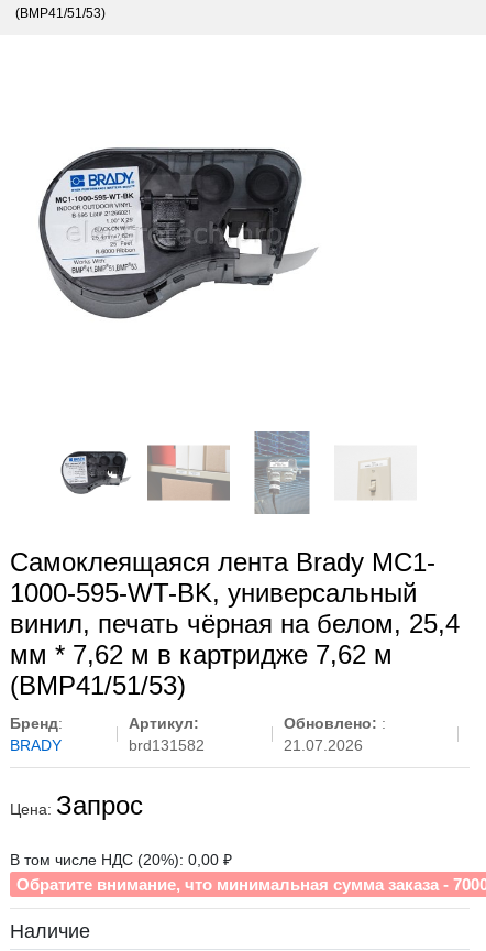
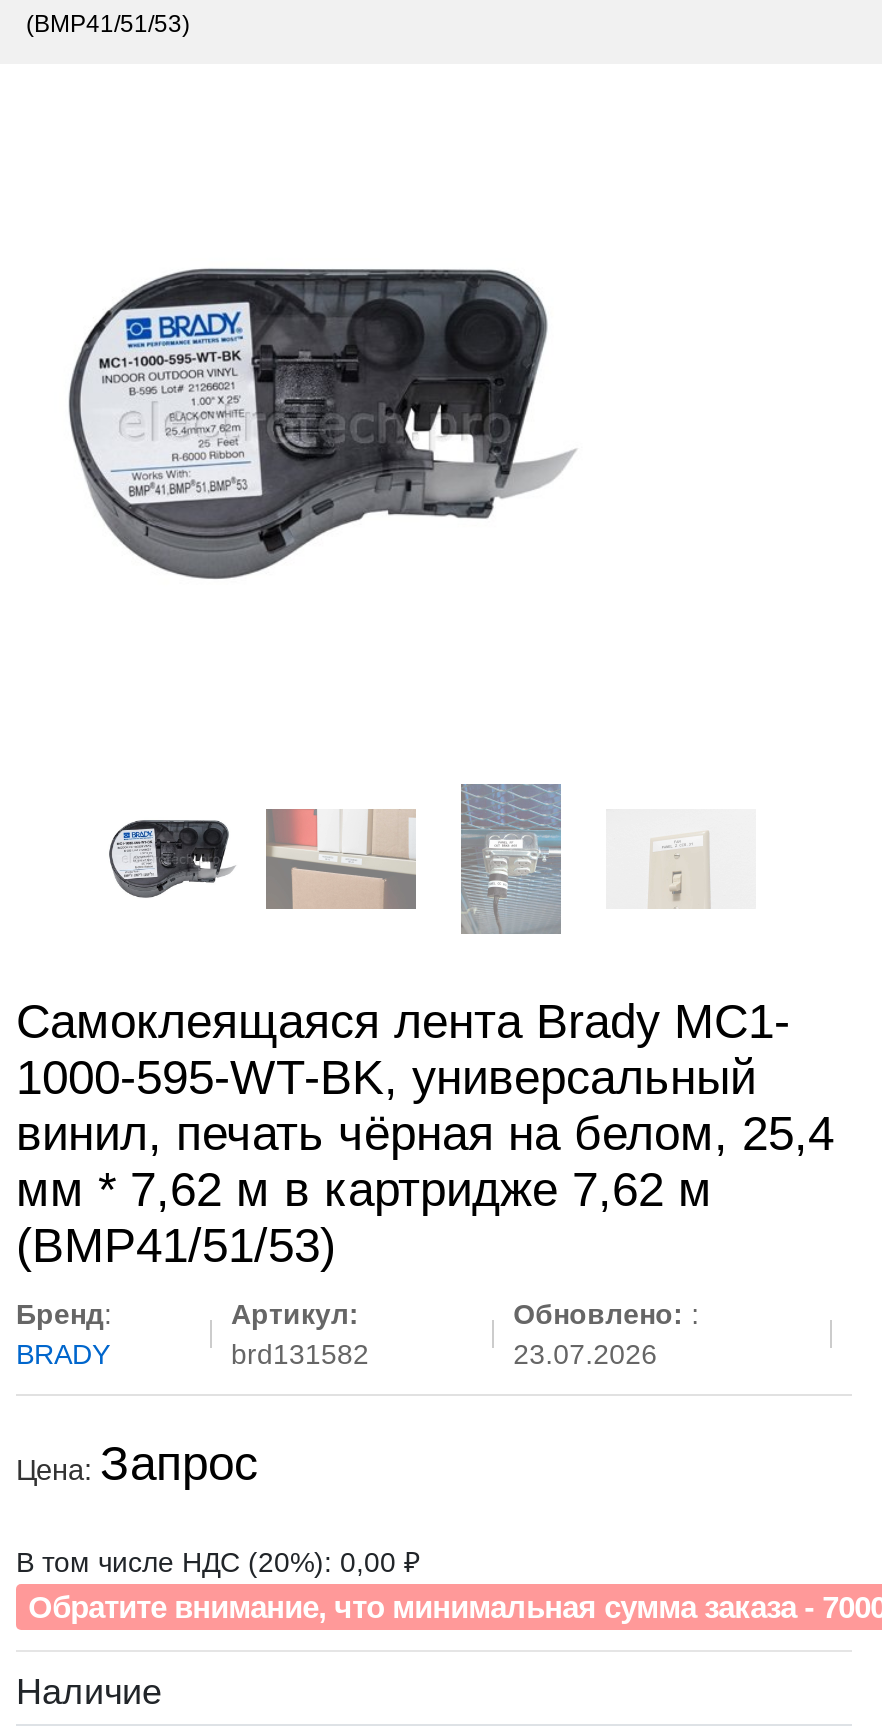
[283,736,362,754] 21.07.2026 -> [513,1338,657,1370] 23.07.2026

